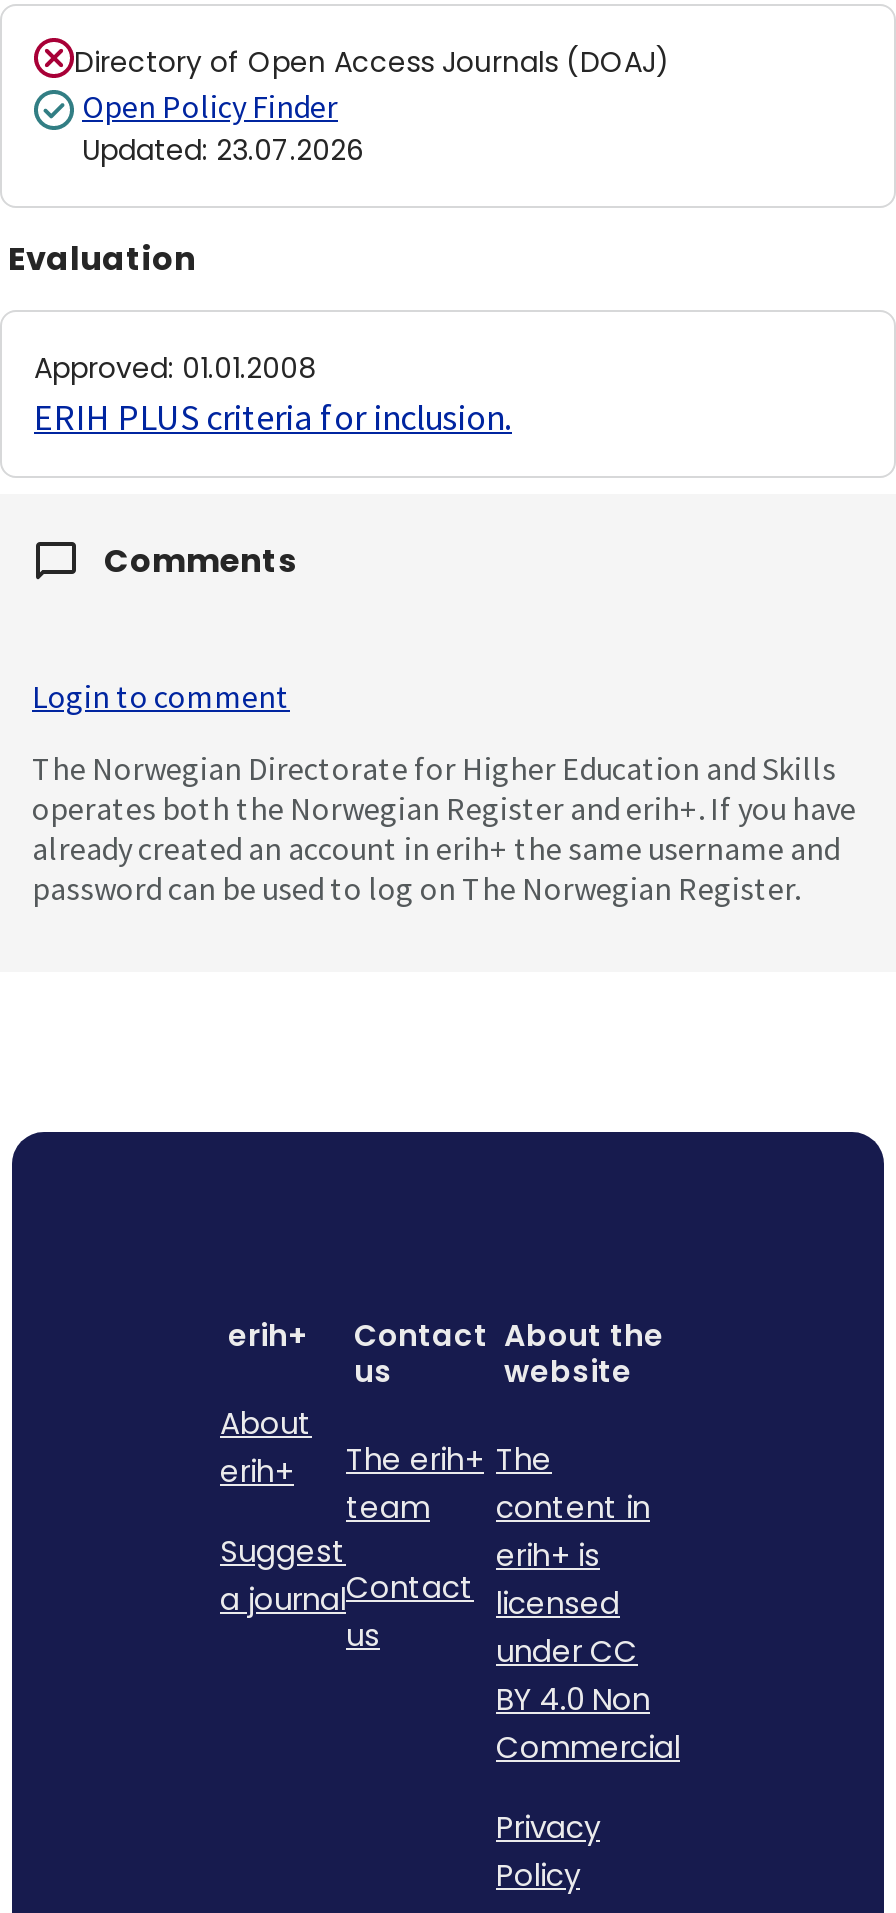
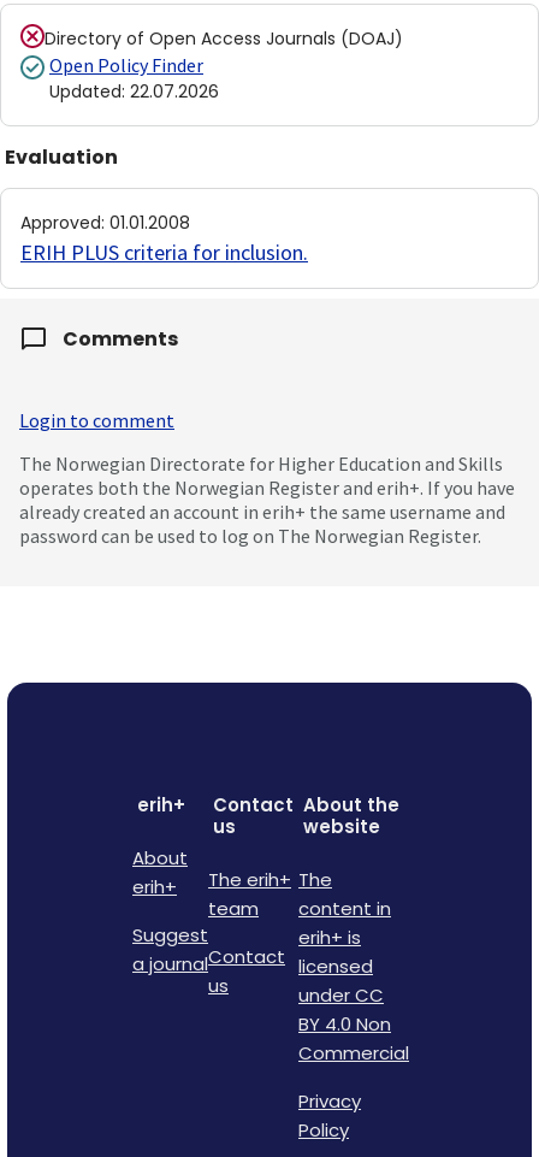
[82,130,364,170] Updated: 23.07.2026 -> [49,80,219,104] Updated: 22.07.2026

